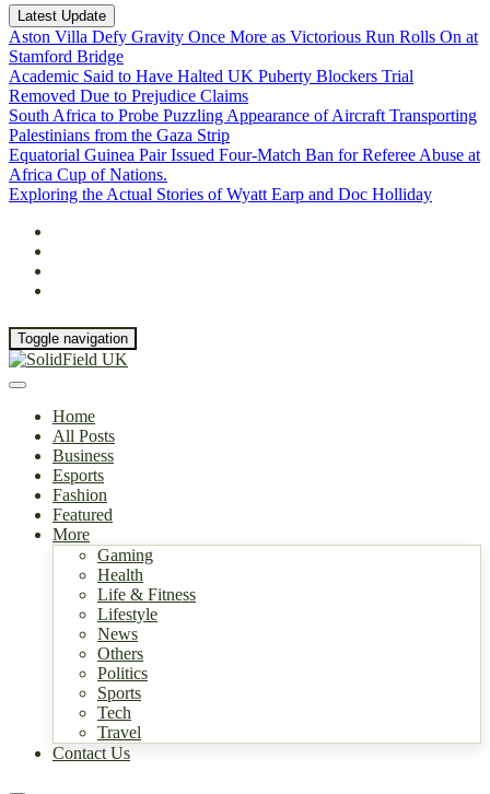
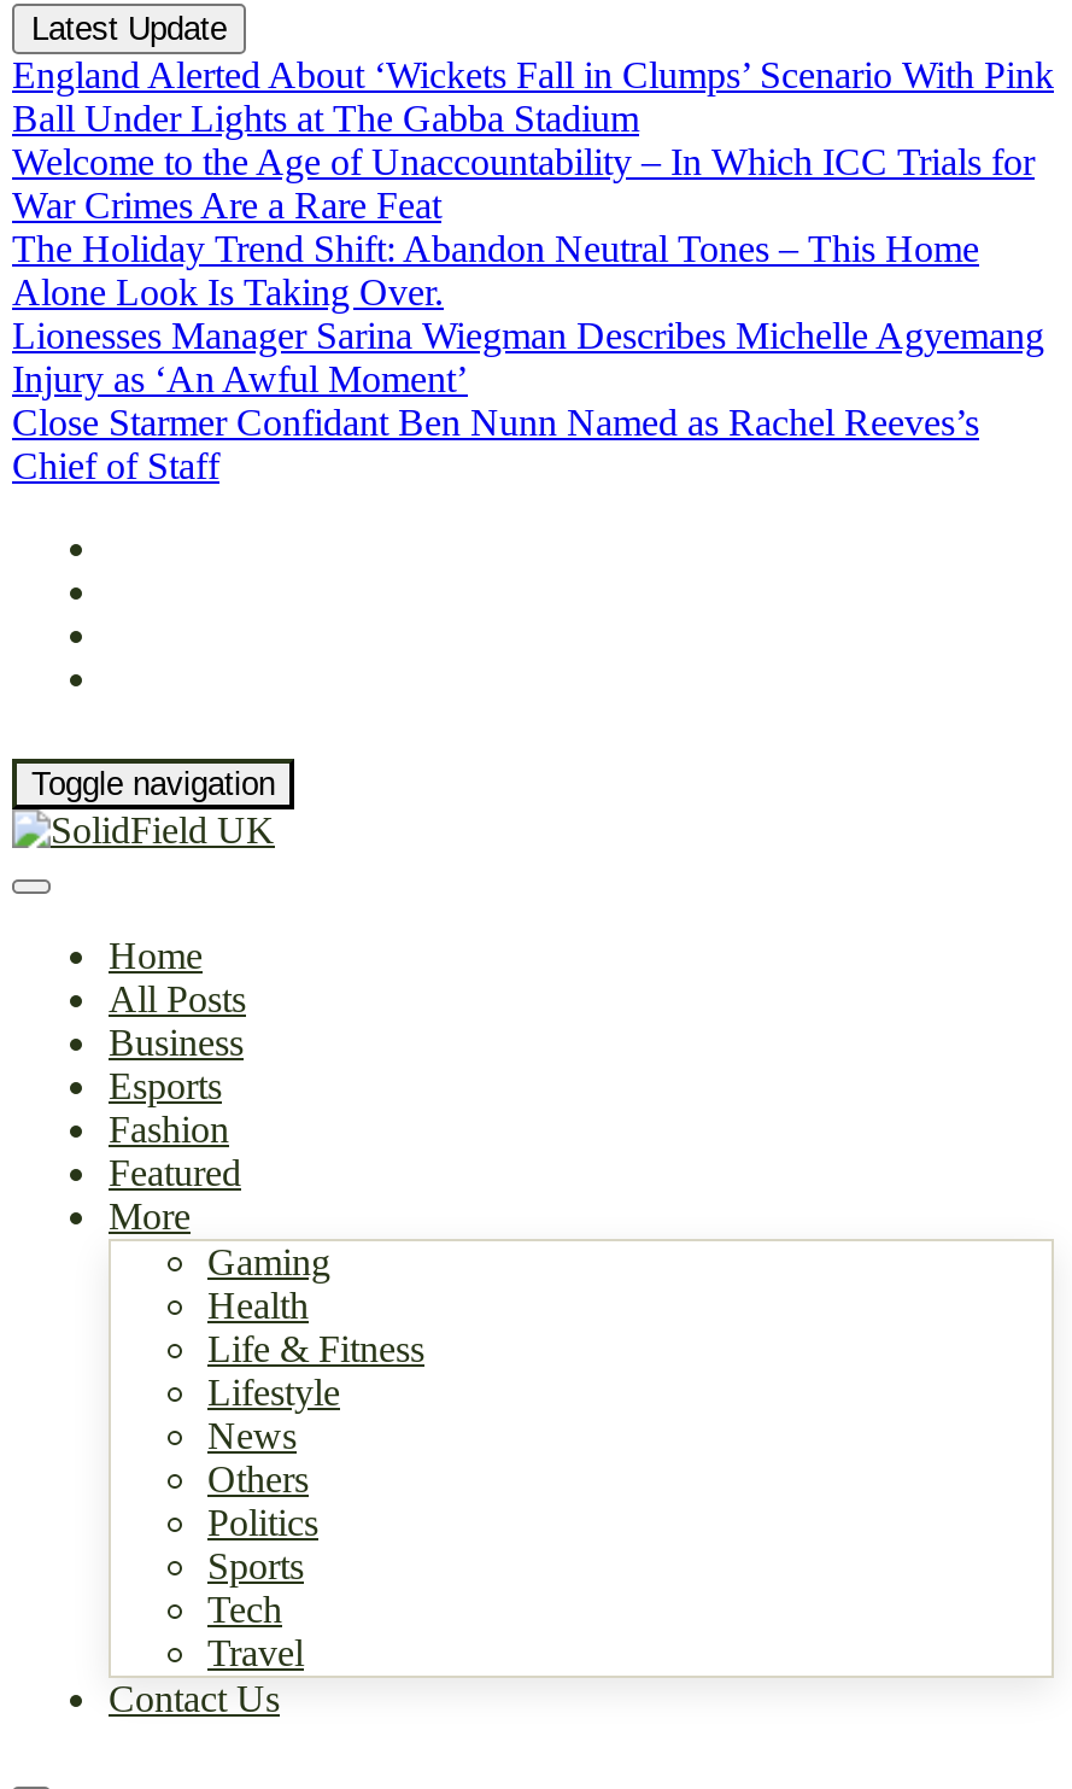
[9,27,480,203] Aston Villa Defy Gravity Once More as Victorious Run Rolls On at | Stamford Bridge | Academic Said to Have Halted UK Puberty Blockers Trial | Removed Due to Prejudice Claims | South Africa to Probe Puzzling Appearance of Aircraft Transporting | Palestinians from the Gaza Strip | Equatorial Guinea Pair Issued Four-Match Ban for Referee Abuse at | Africa Cup of Nations. | Exploring the Actual Stories of Wyatt Earp and Doc Holliday -> [12,54,1054,486] England Alerted About ‘Wickets Fall in Clumps’ Scenario With Pink | Ball Under Lights at The Gabba Stadium | Welcome to the Age of Unaccountability – In Which ICC Trials for | War Crimes Are a Rare Feat | The Holiday Trend Shift: Abandon Neutral Tones – This Home | Alone Look Is Taking Over. | Lionesses Manager Sarina Wiegman Describes Michelle Agyemang | Injury as ‘An Awful Moment’ | Close Starmer Confidant Ben Nunn Named as Rachel Reeves’s | Chief of Staff

